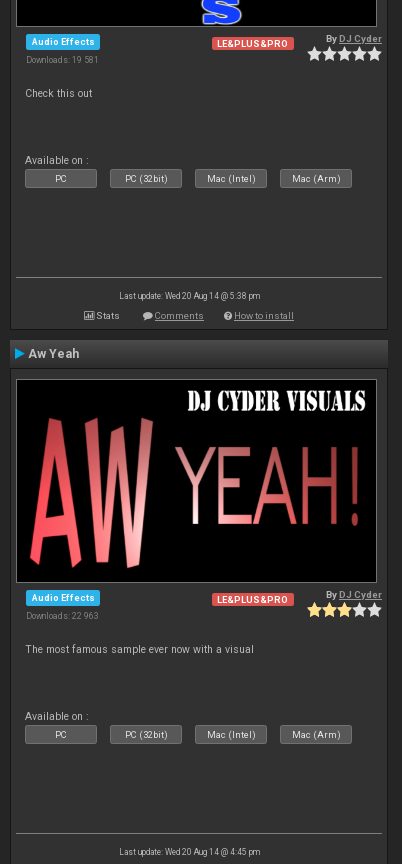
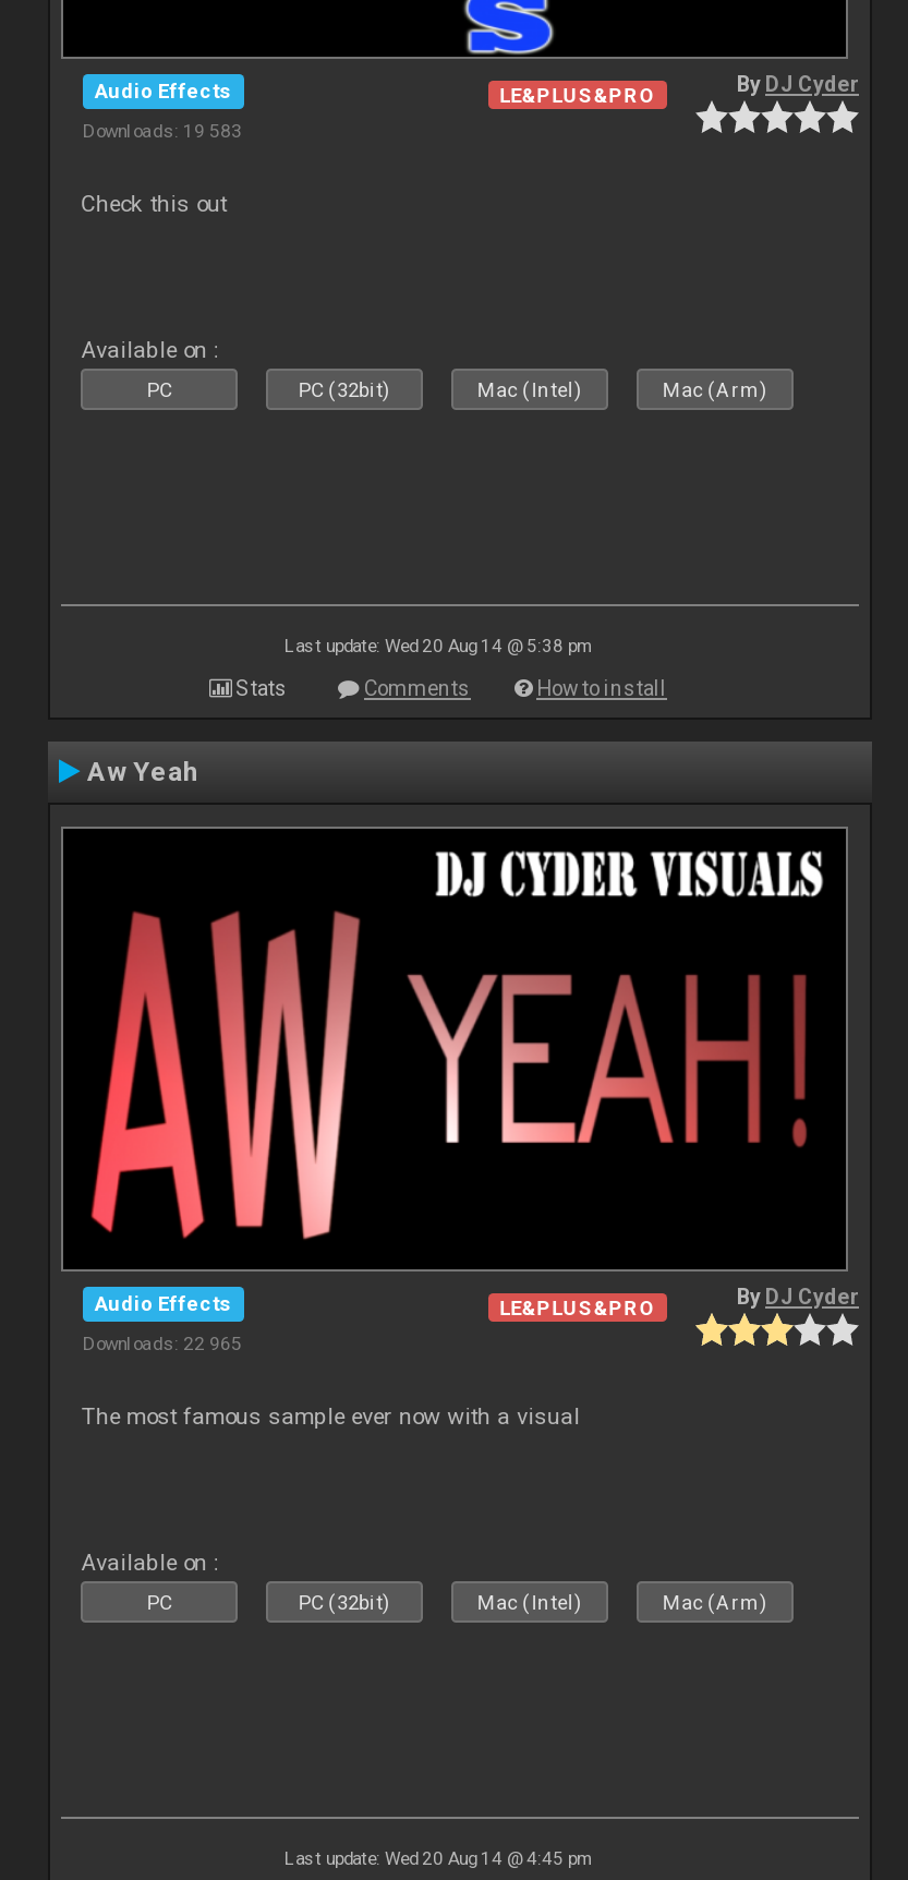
[26,55,99,65] Downloads: 19 581 -> [83,119,242,141] Downloads: 19 583
[26,611,99,621] Downloads: 22 963 -> [83,1332,242,1354] Downloads: 22 965

